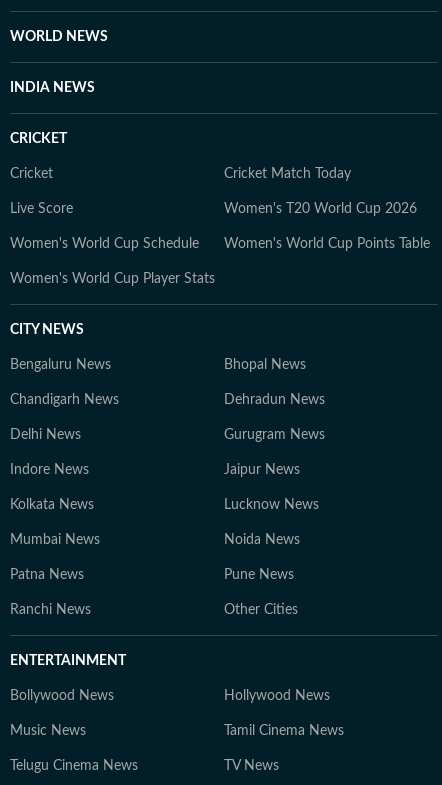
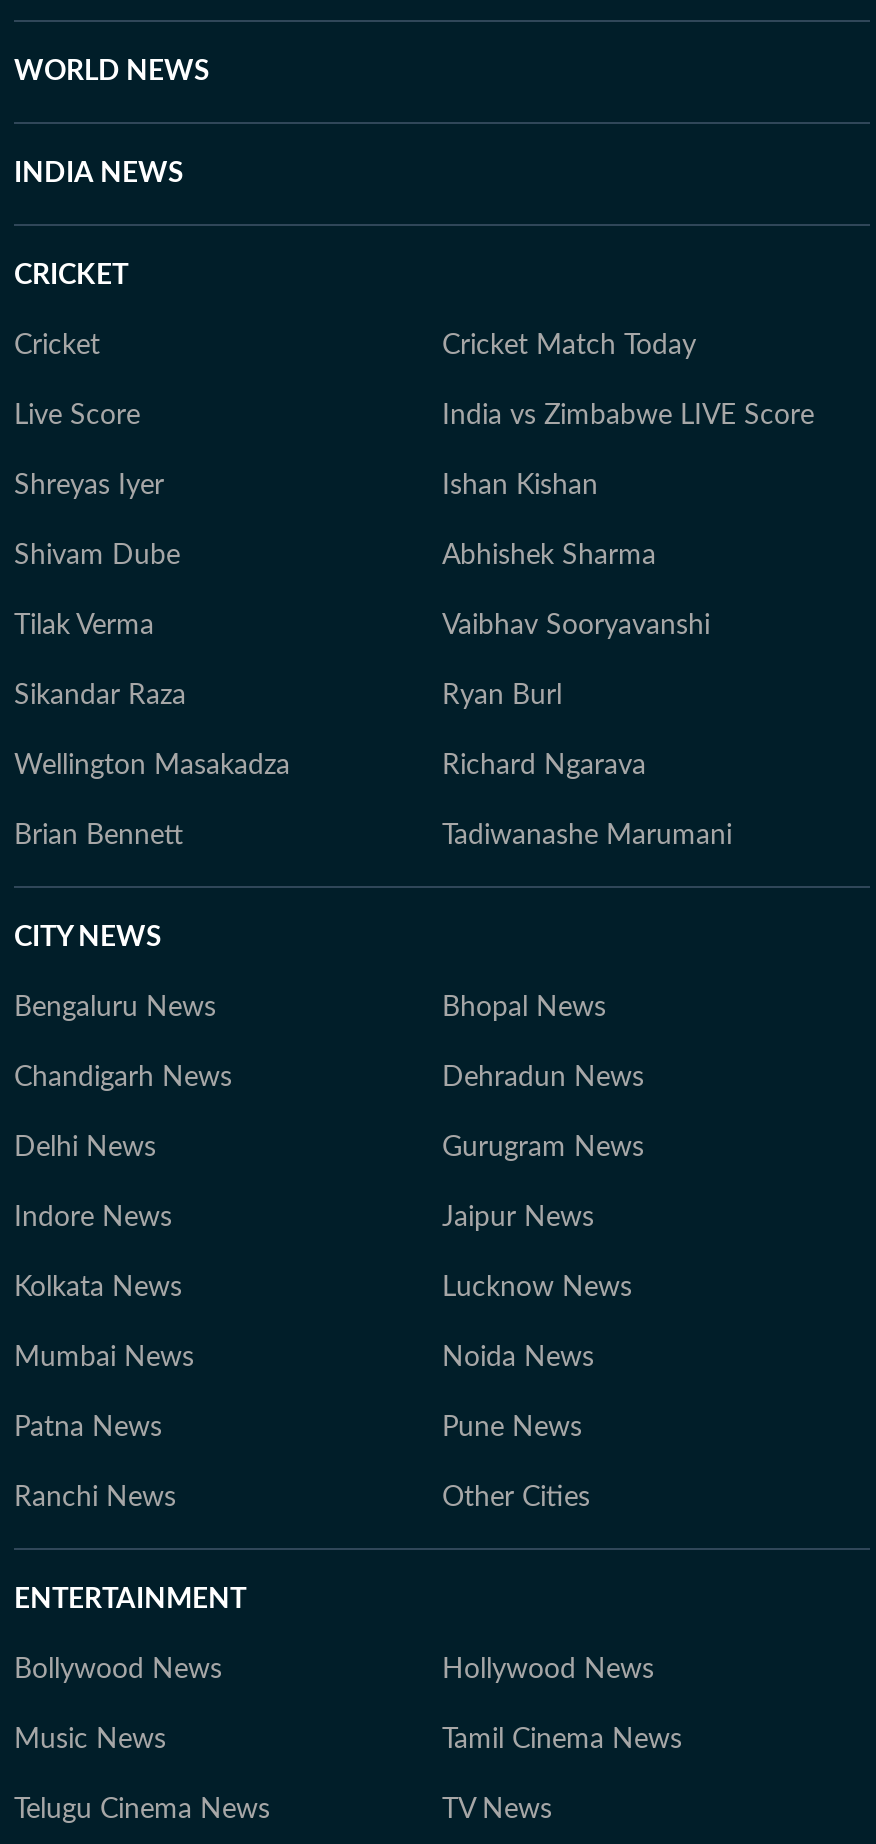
[10,202,430,286] Women's T20 World Cup 2026 | Women's World Cup Schedule | Women's World Cup Points Table | Women's World Cup Player Stats -> [14,401,814,849] India vs Zimbabwe LIVE Score | Shreyas Iyer | Ishan Kishan | Shivam Dube | Abhishek Sharma | Tilak Verma | Vaibhav Sooryavanshi | Sikandar Raza | Ryan Burl | Wellington Masakadza | Richard Ngarava | Brian Bennett | Tadiwanashe Marumani

